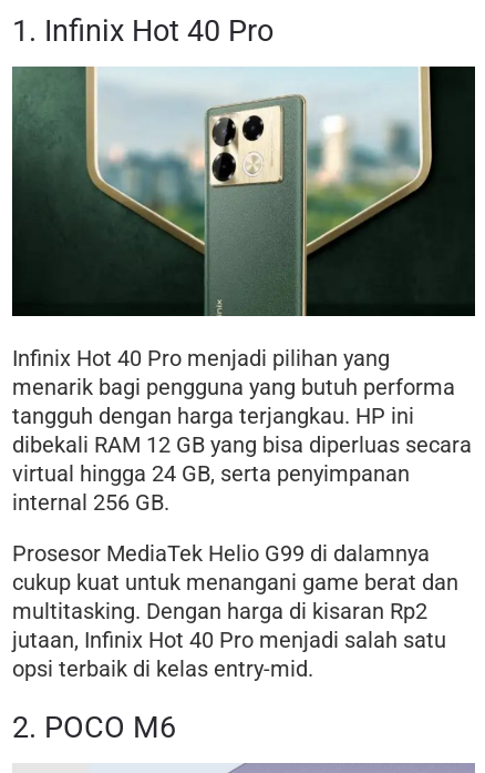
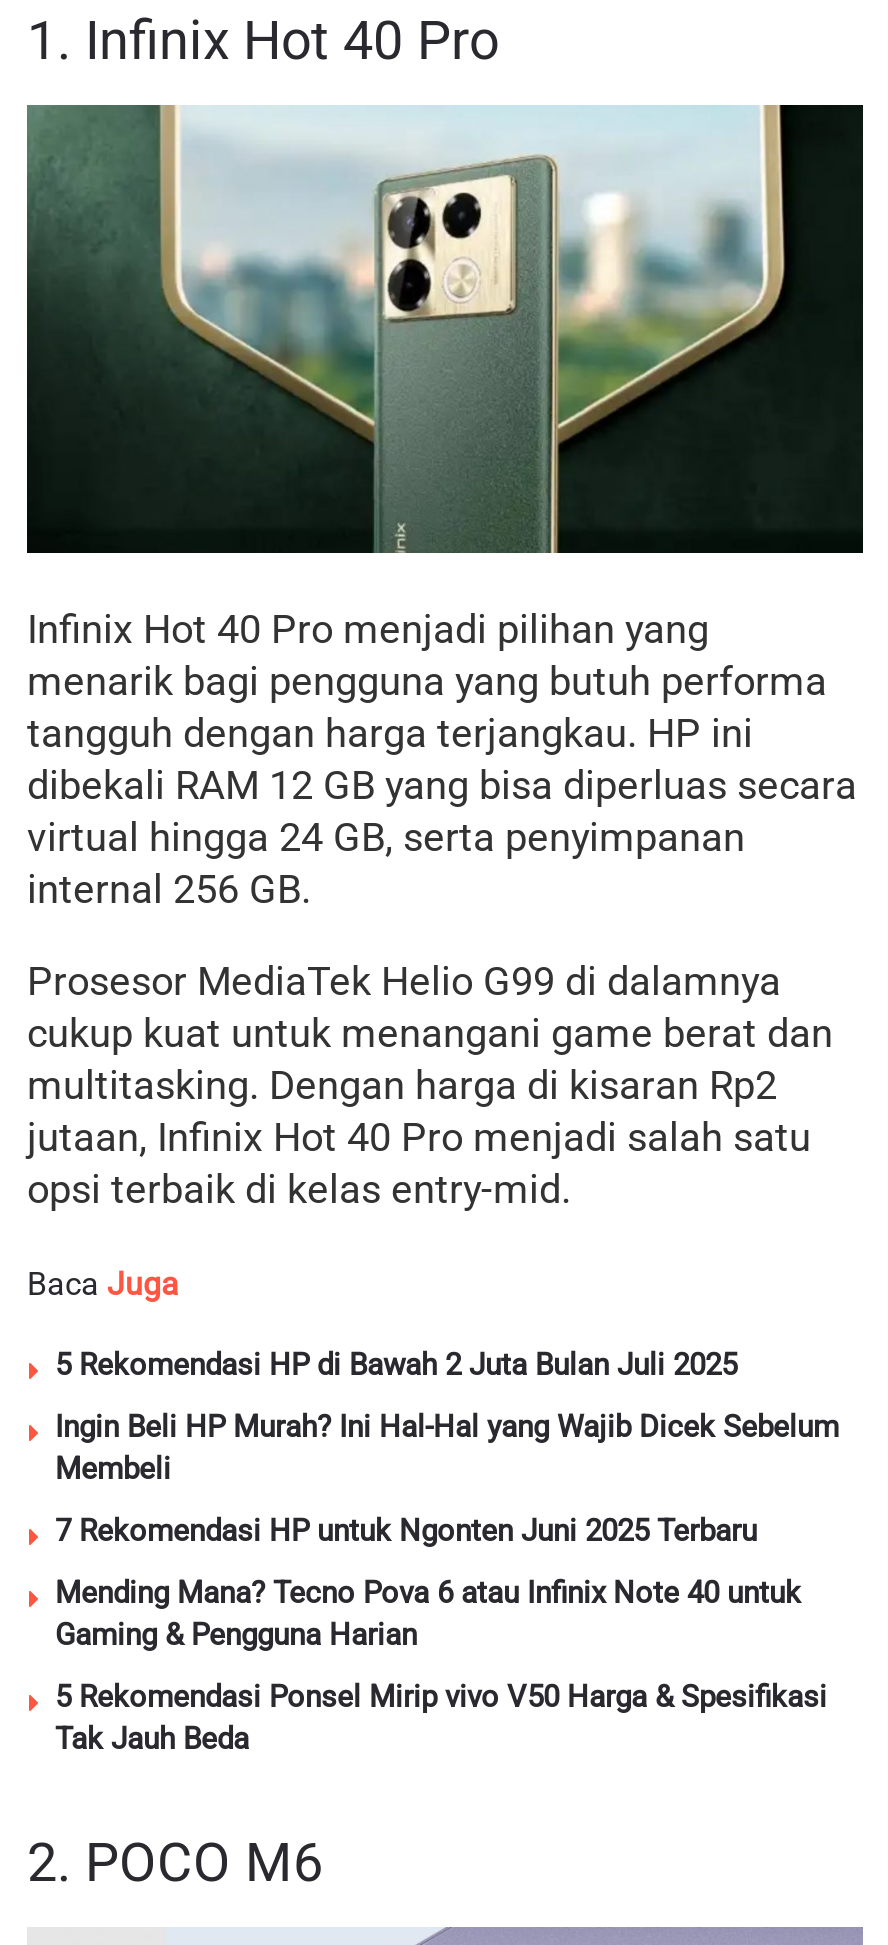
none -> [27,1266,839,1758] Baca Juga | 5 Rekomendasi HP di Bawah 2 Juta Bulan Juli 2025 | Ingin Beli HP Murah? Ini Hal-Hal yang Wajib Dicek Sebelum | Membeli | 7 Rekomendasi HP untuk Ngonten Juni 2025 Terbaru | Mending Mana? Tecno Pova 6 atau Infinix Note 40 untuk | Gaming & Pengguna Harian | 5 Rekomendasi Ponsel Mirip vivo V50 Harga & Spesifikasi | Tak Jauh Beda

